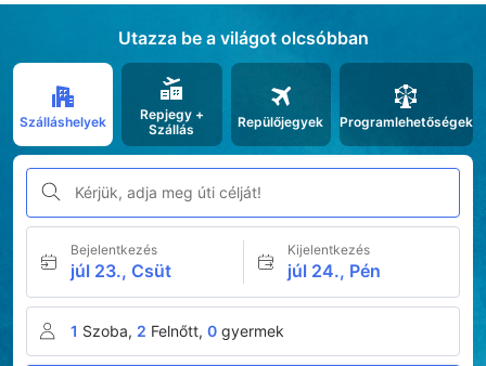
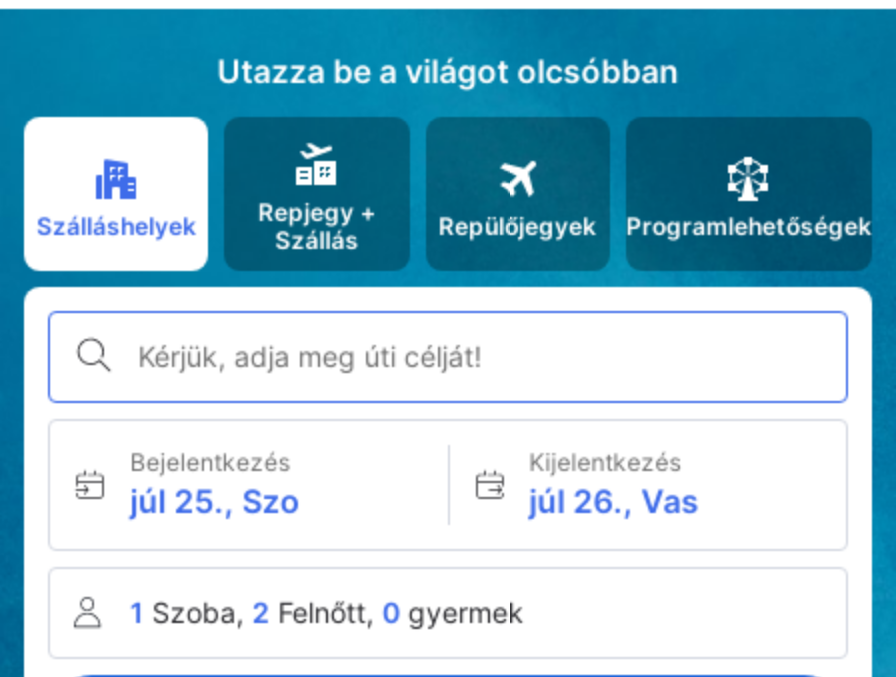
[71,260,171,282] júl 23., Csüt -> [130,481,300,521] júl 25., Szo
[287,260,380,282] júl 24., Pén -> [529,481,699,521] júl 26., Vas

